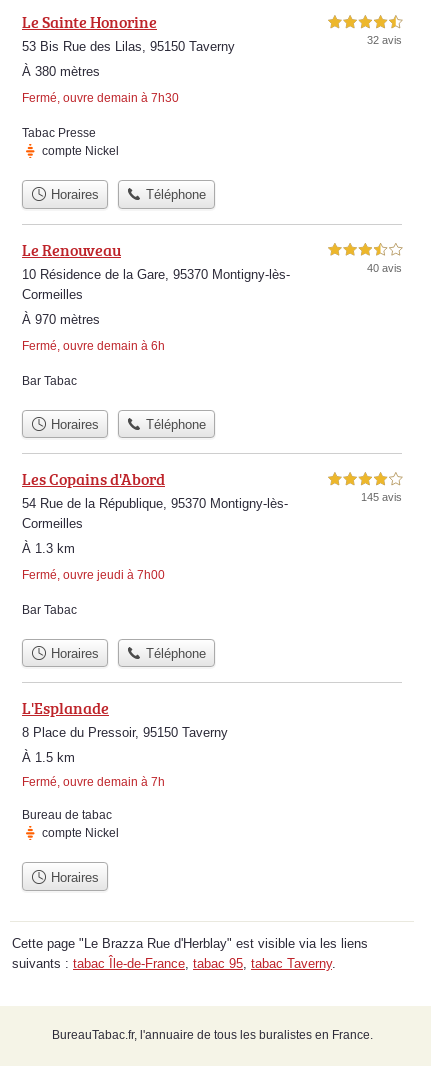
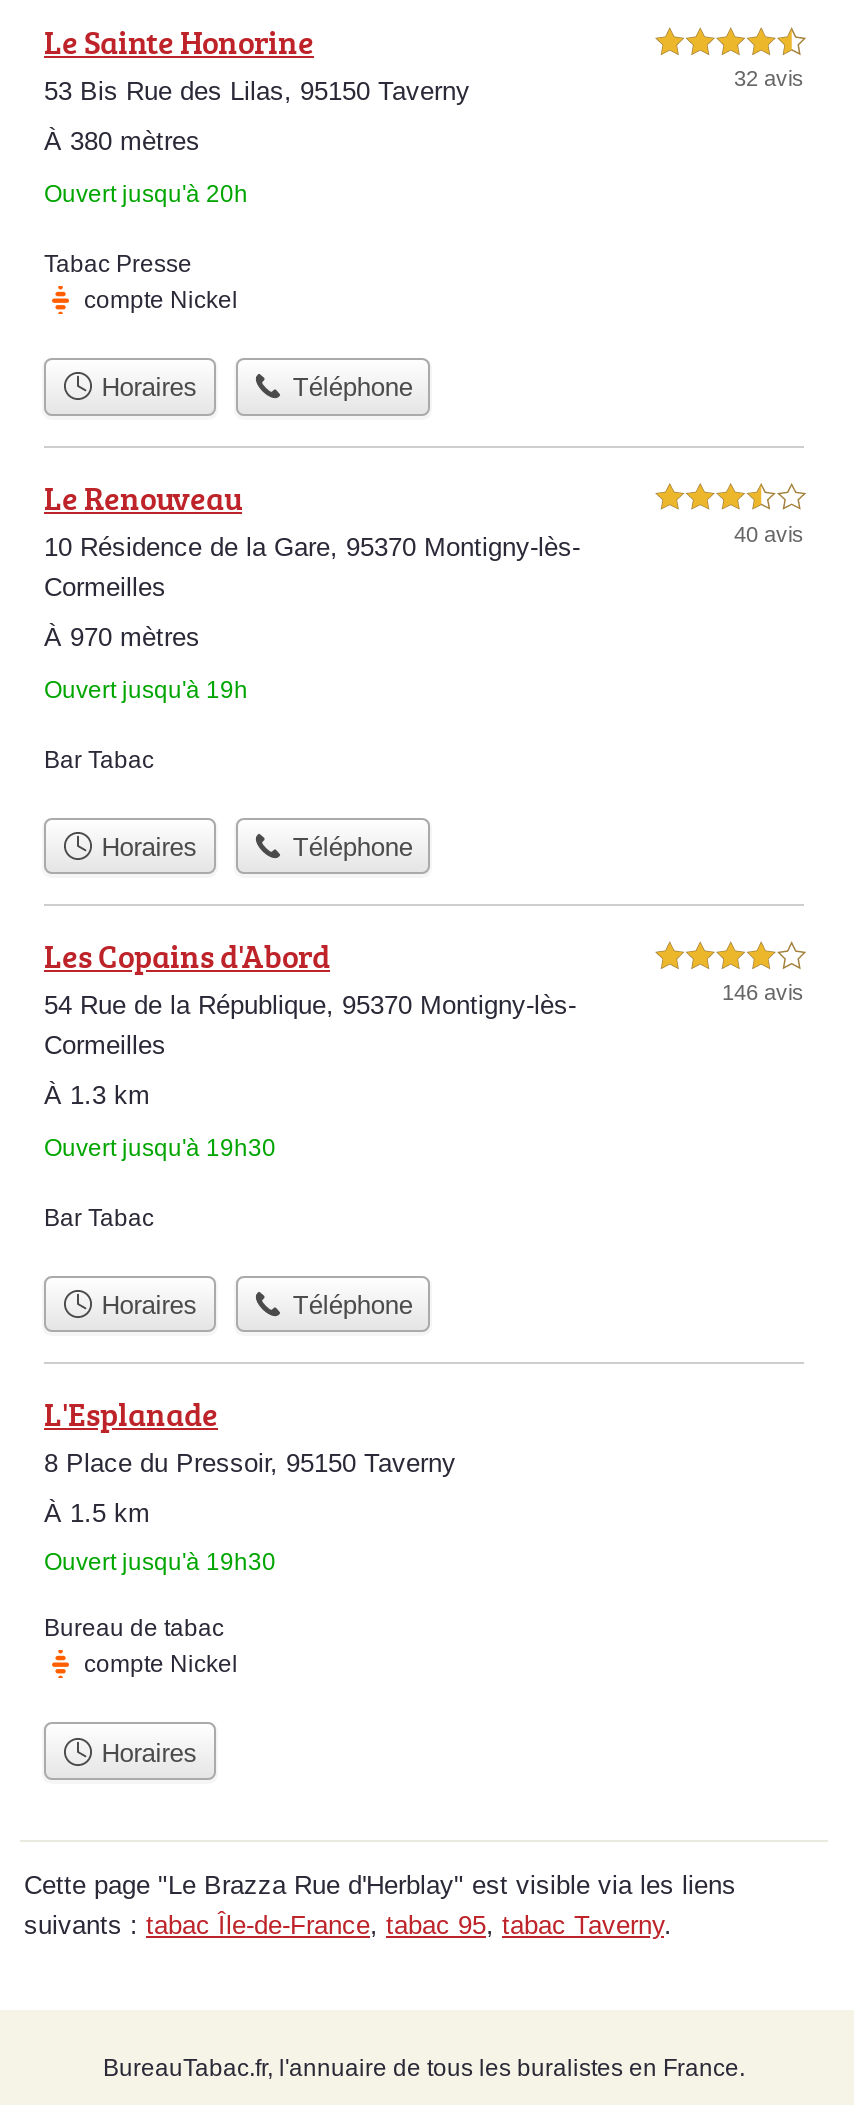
[22,91,179,105] Fermé, ouvre demain à 7h30 -> [44,180,248,208] Ouvert jusqu'à 20h
[22,339,165,353] Fermé, ouvre demain à 6h -> [44,675,248,703] Ouvert jusqu'à 19h
[361,491,402,503] 145 avis -> [722,980,804,1004] 146 avis
[22,568,165,582] Fermé, ouvre jeudi à 7h00 -> [44,1134,276,1162] Ouvert jusqu'à 19h30
[22,775,165,789] Fermé, ouvre demain à 7h -> [44,1549,276,1577] Ouvert jusqu'à 19h30

